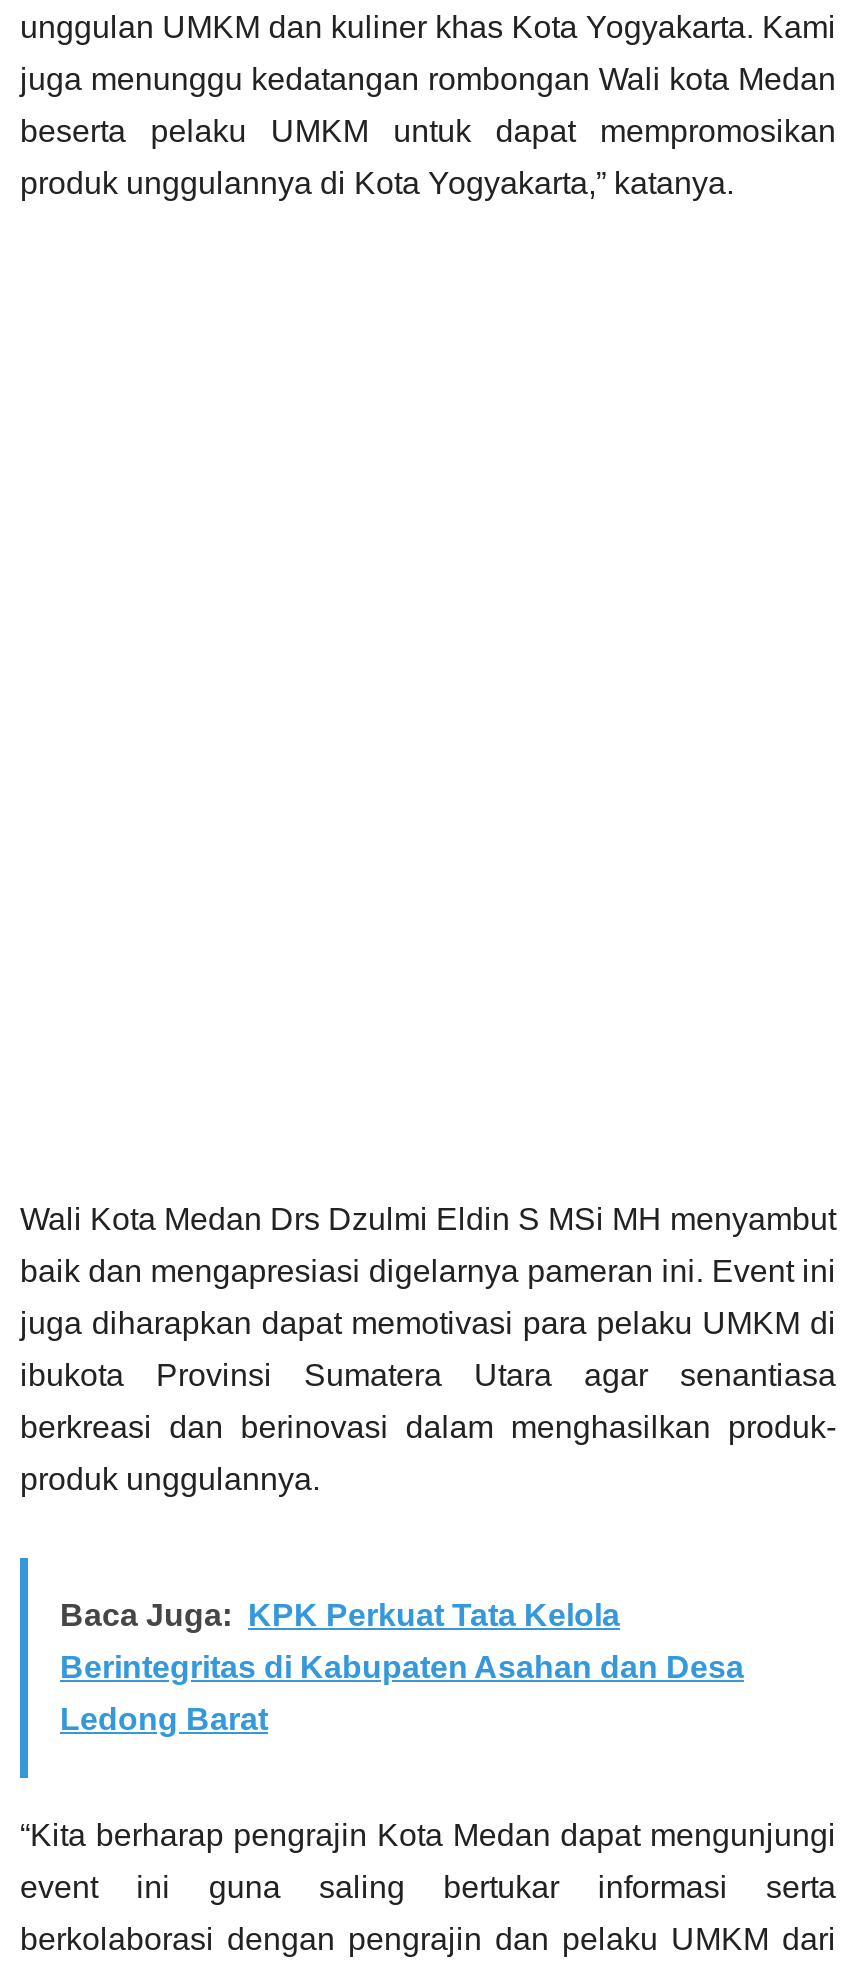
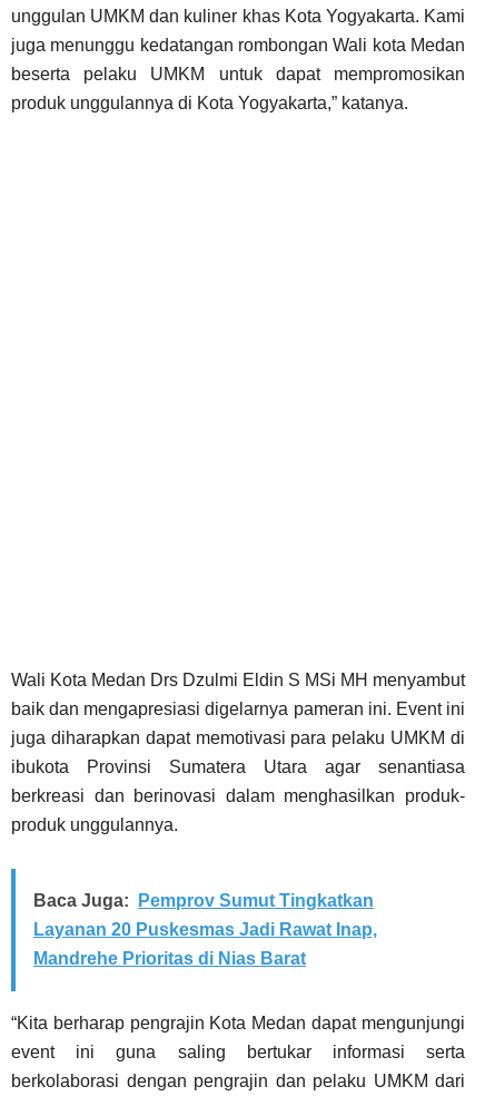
[60,1598,620,1632] Baca Juga: KPK Perkuat Tata Kelola -> [33,891,374,910] Baca Juga: Pemprov Sumut Tingkatkan
[60,1650,744,1684] Berintegritas di Kabupaten Asahan dan Desa -> [33,920,377,939] Layanan 20 Puskesmas Jadi Rawat Inap,
[60,1702,268,1736] Ledong Barat -> [33,949,306,968] Mandrehe Prioritas di Nias Barat

